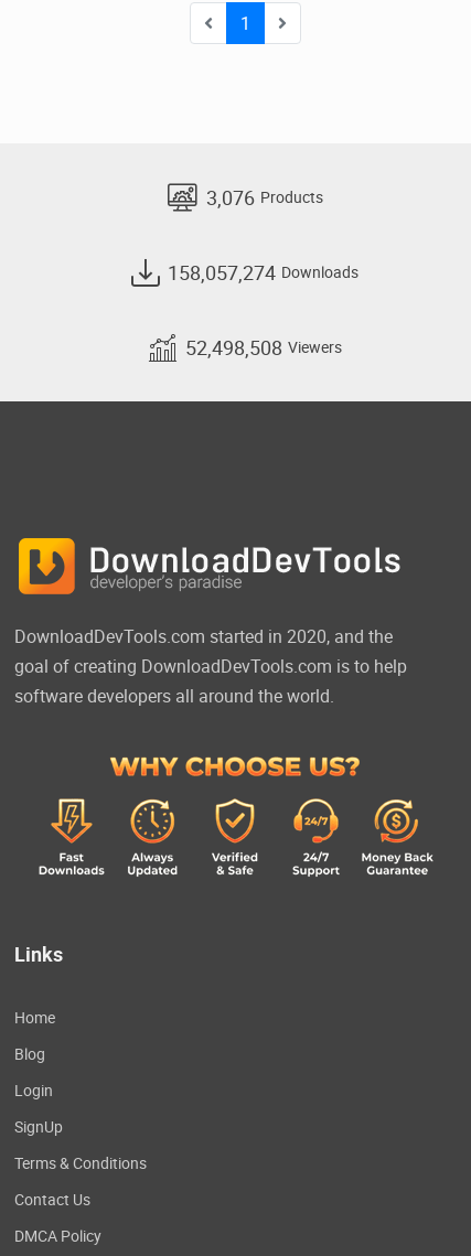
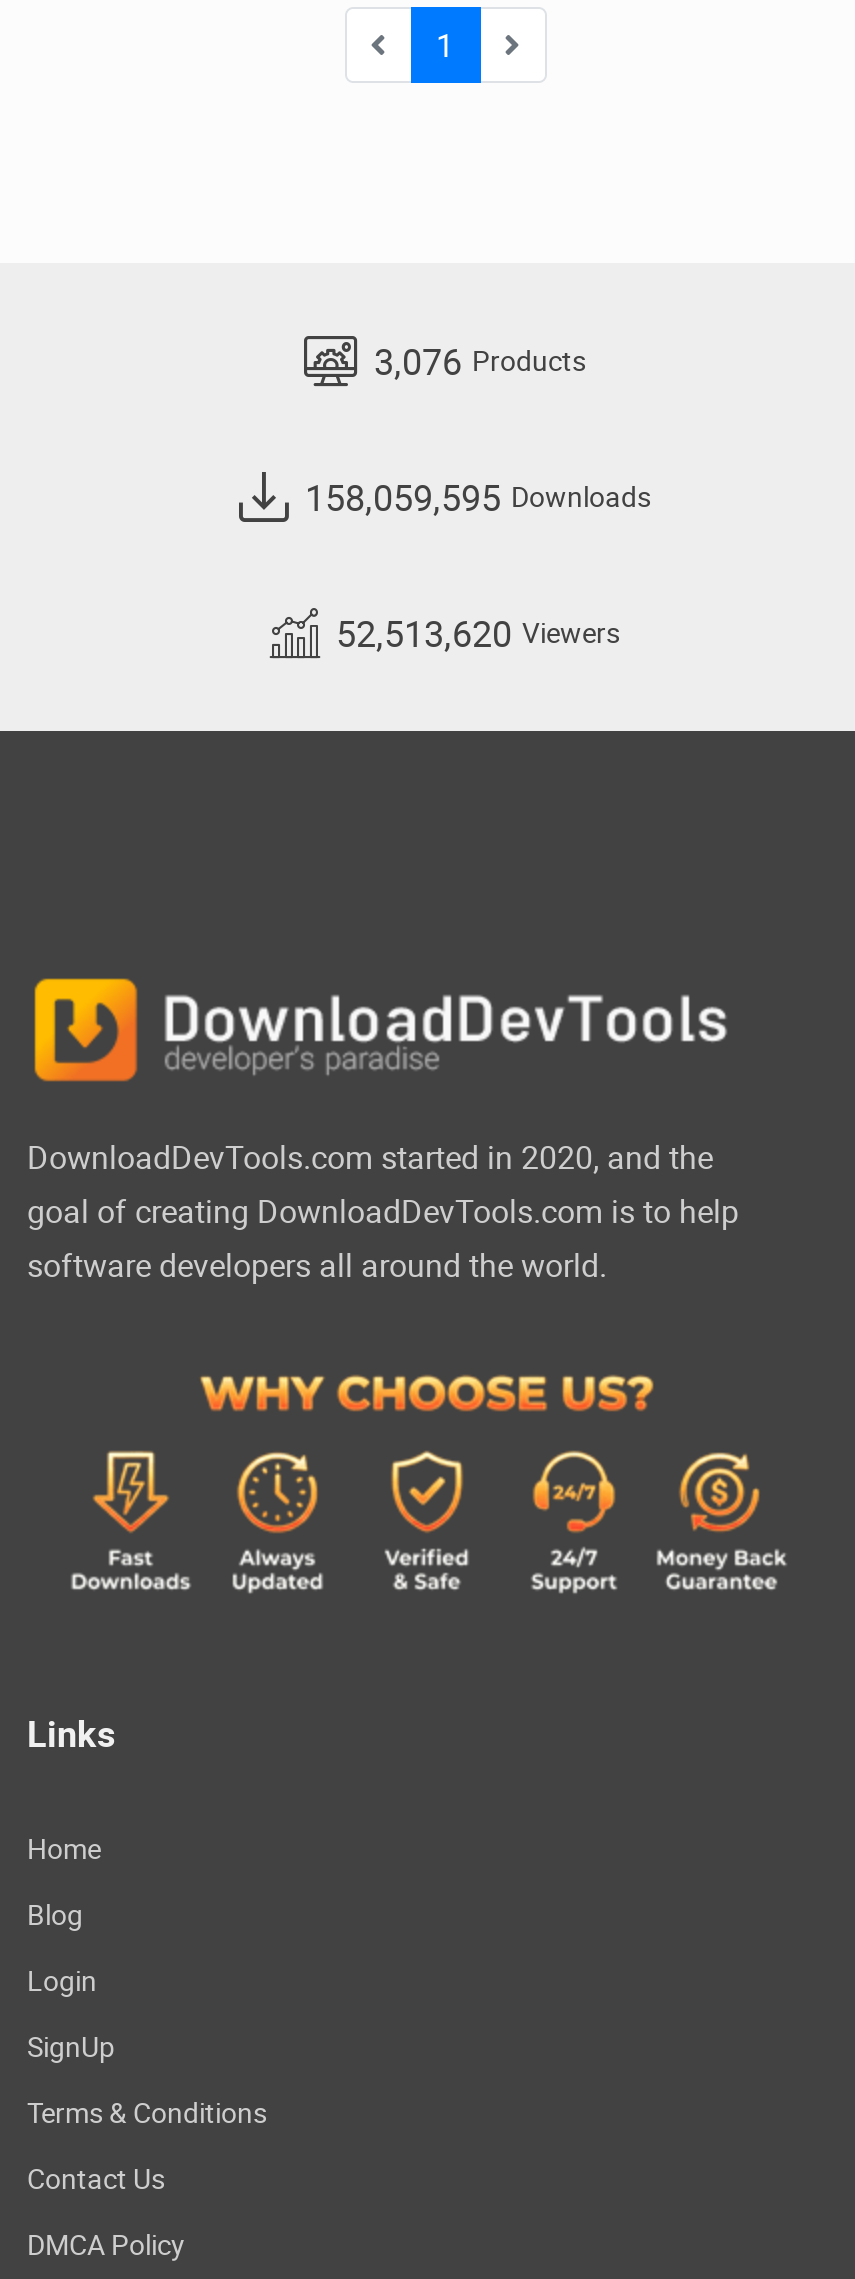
[168,259,358,286] 158,057,274 Downloads -> [305,473,651,521] 158,059,595 Downloads
[185,334,341,361] 52,498,508 Viewers -> [336,609,620,657] 52,513,620 Viewers

